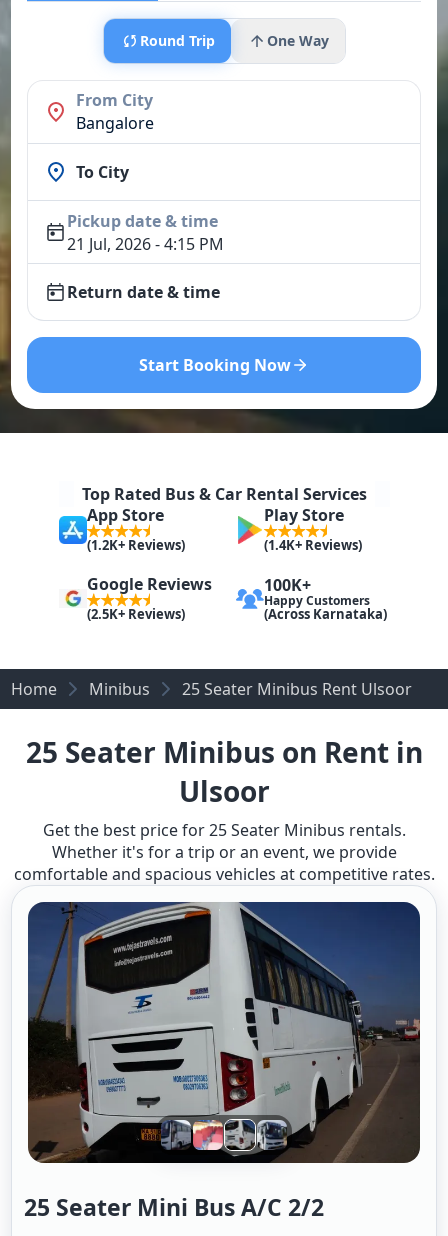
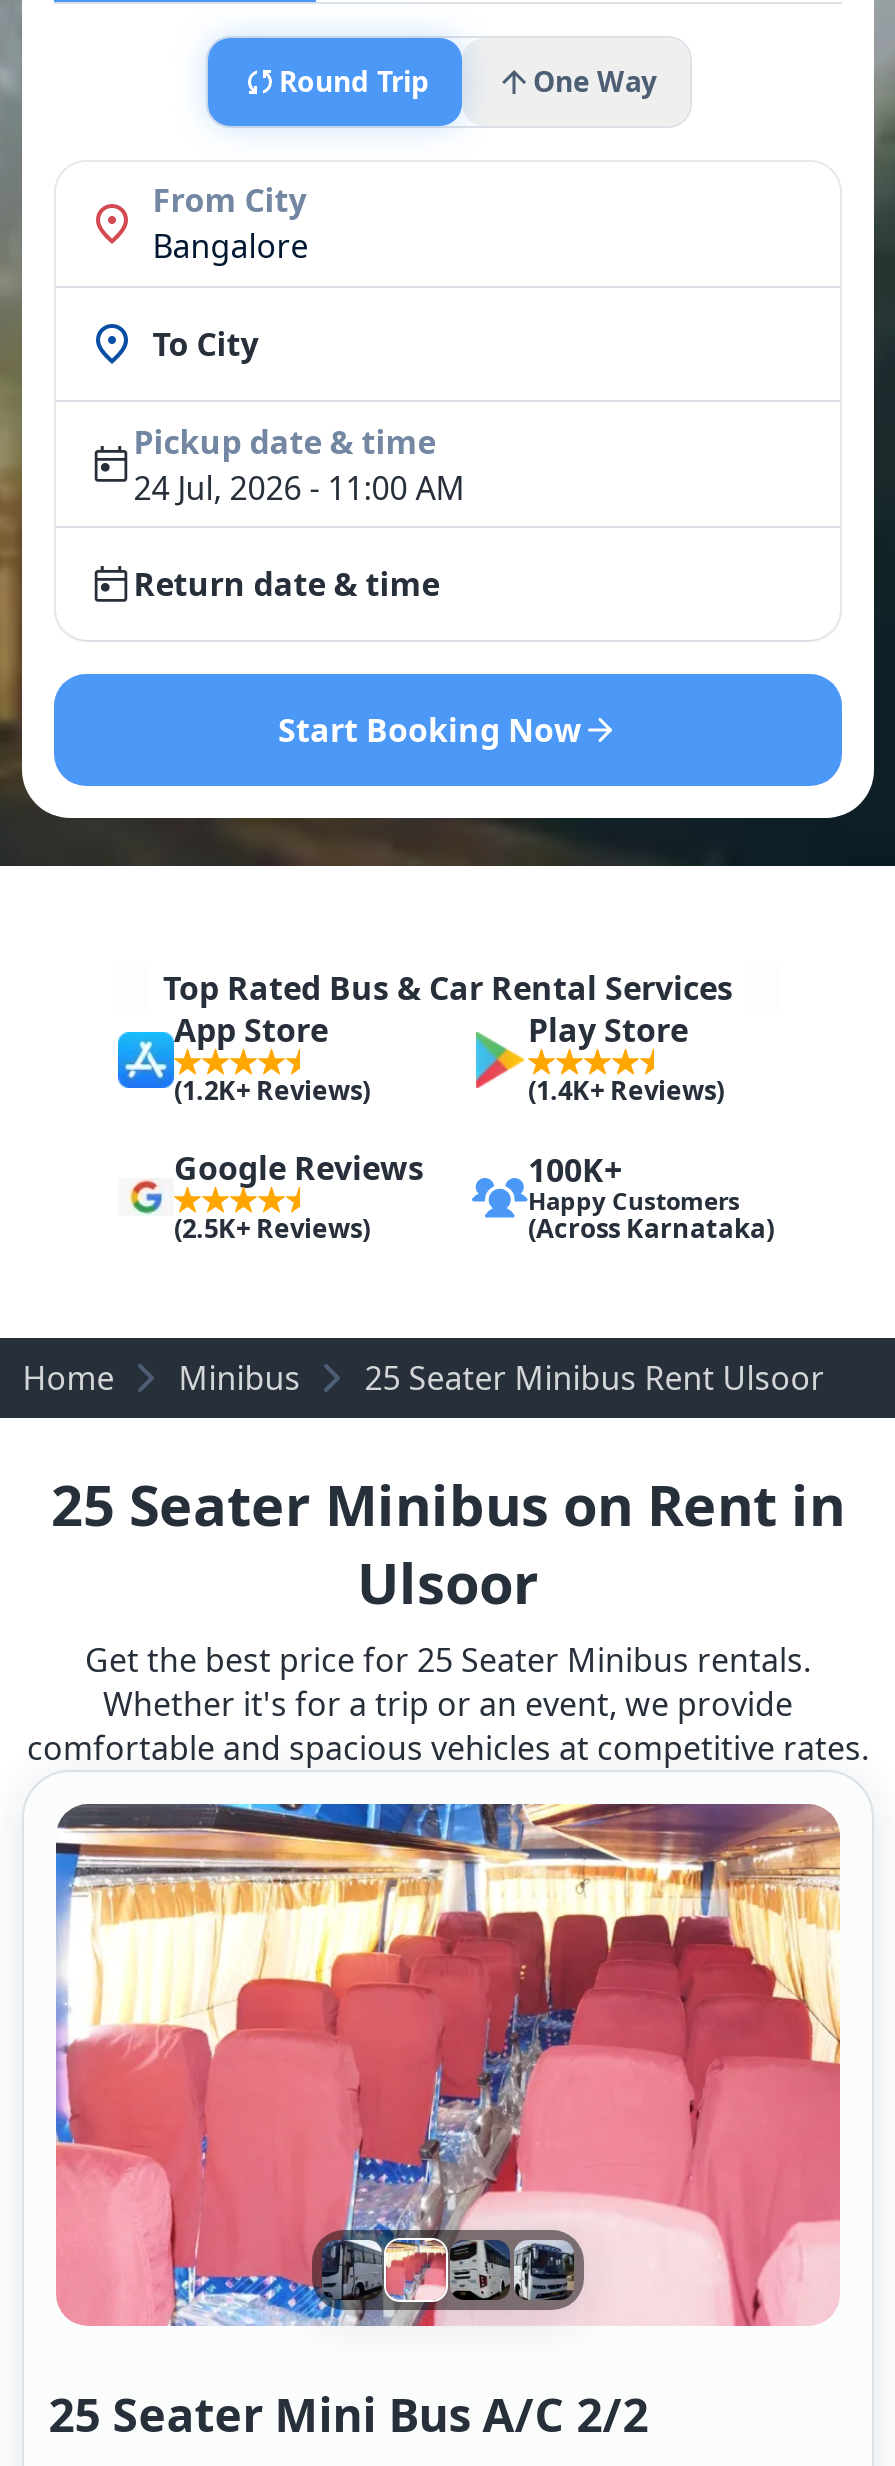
[67,233,224,255] 21 Jul, 2026 - 4:15 PM -> [133,467,465,511] 24 Jul, 2026 - 11:00 AM
[27,901,421,1164] [image] -> [54,1802,842,2328] [image]

